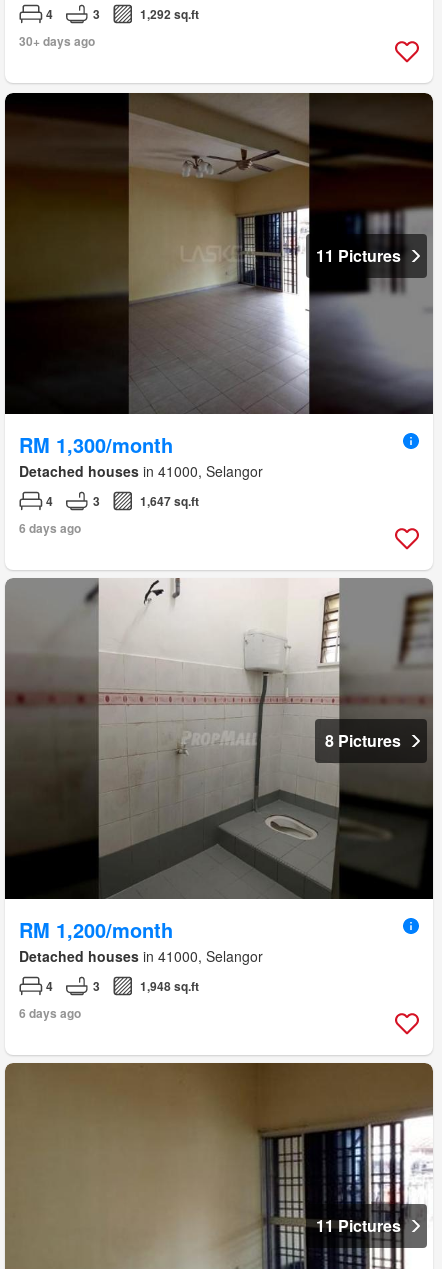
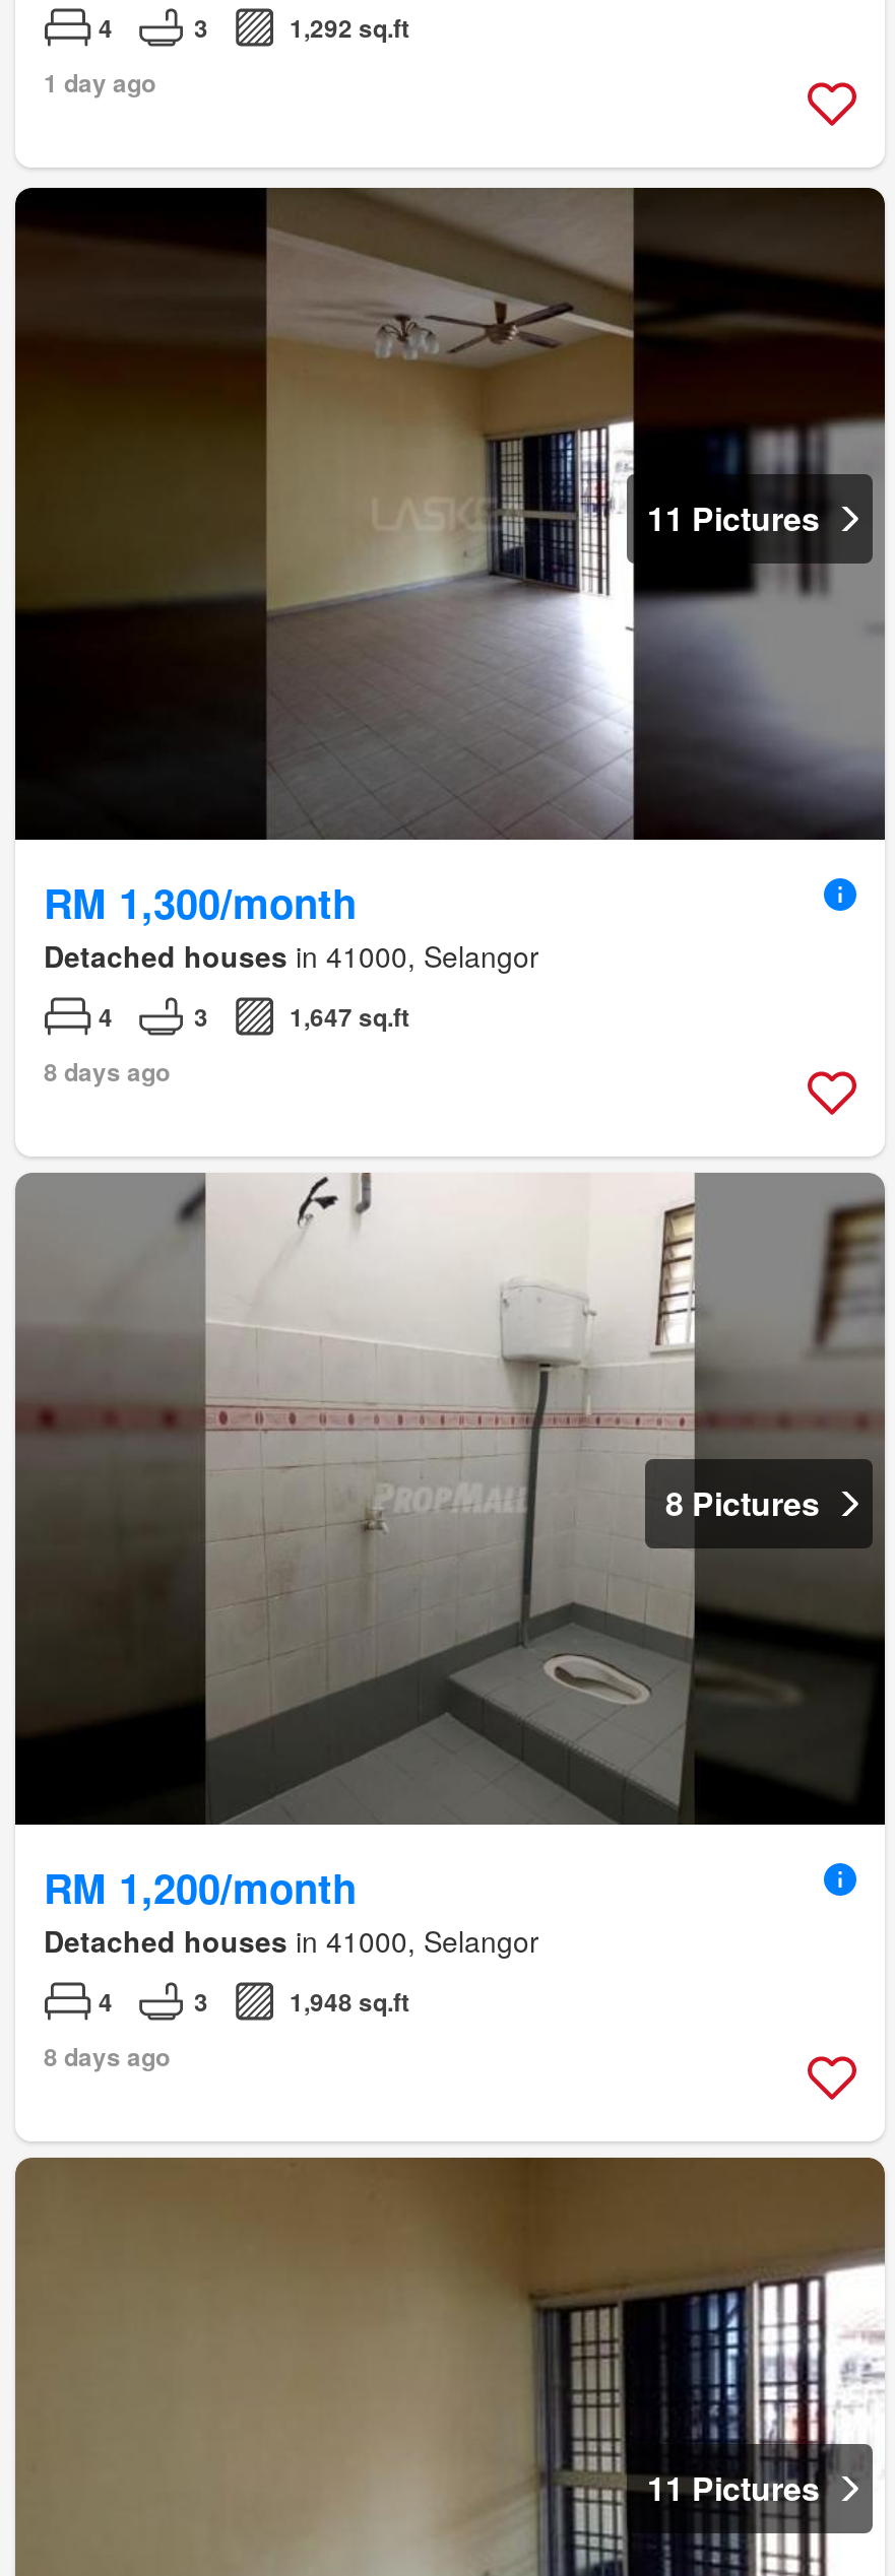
[19,32,95,50] 30+ days ago -> [44,65,155,101] 1 day ago
[19,519,81,537] 6 days ago -> [44,1054,170,1090] 8 days ago
[19,1004,81,1022] 6 days ago -> [44,2039,170,2075] 8 days ago

